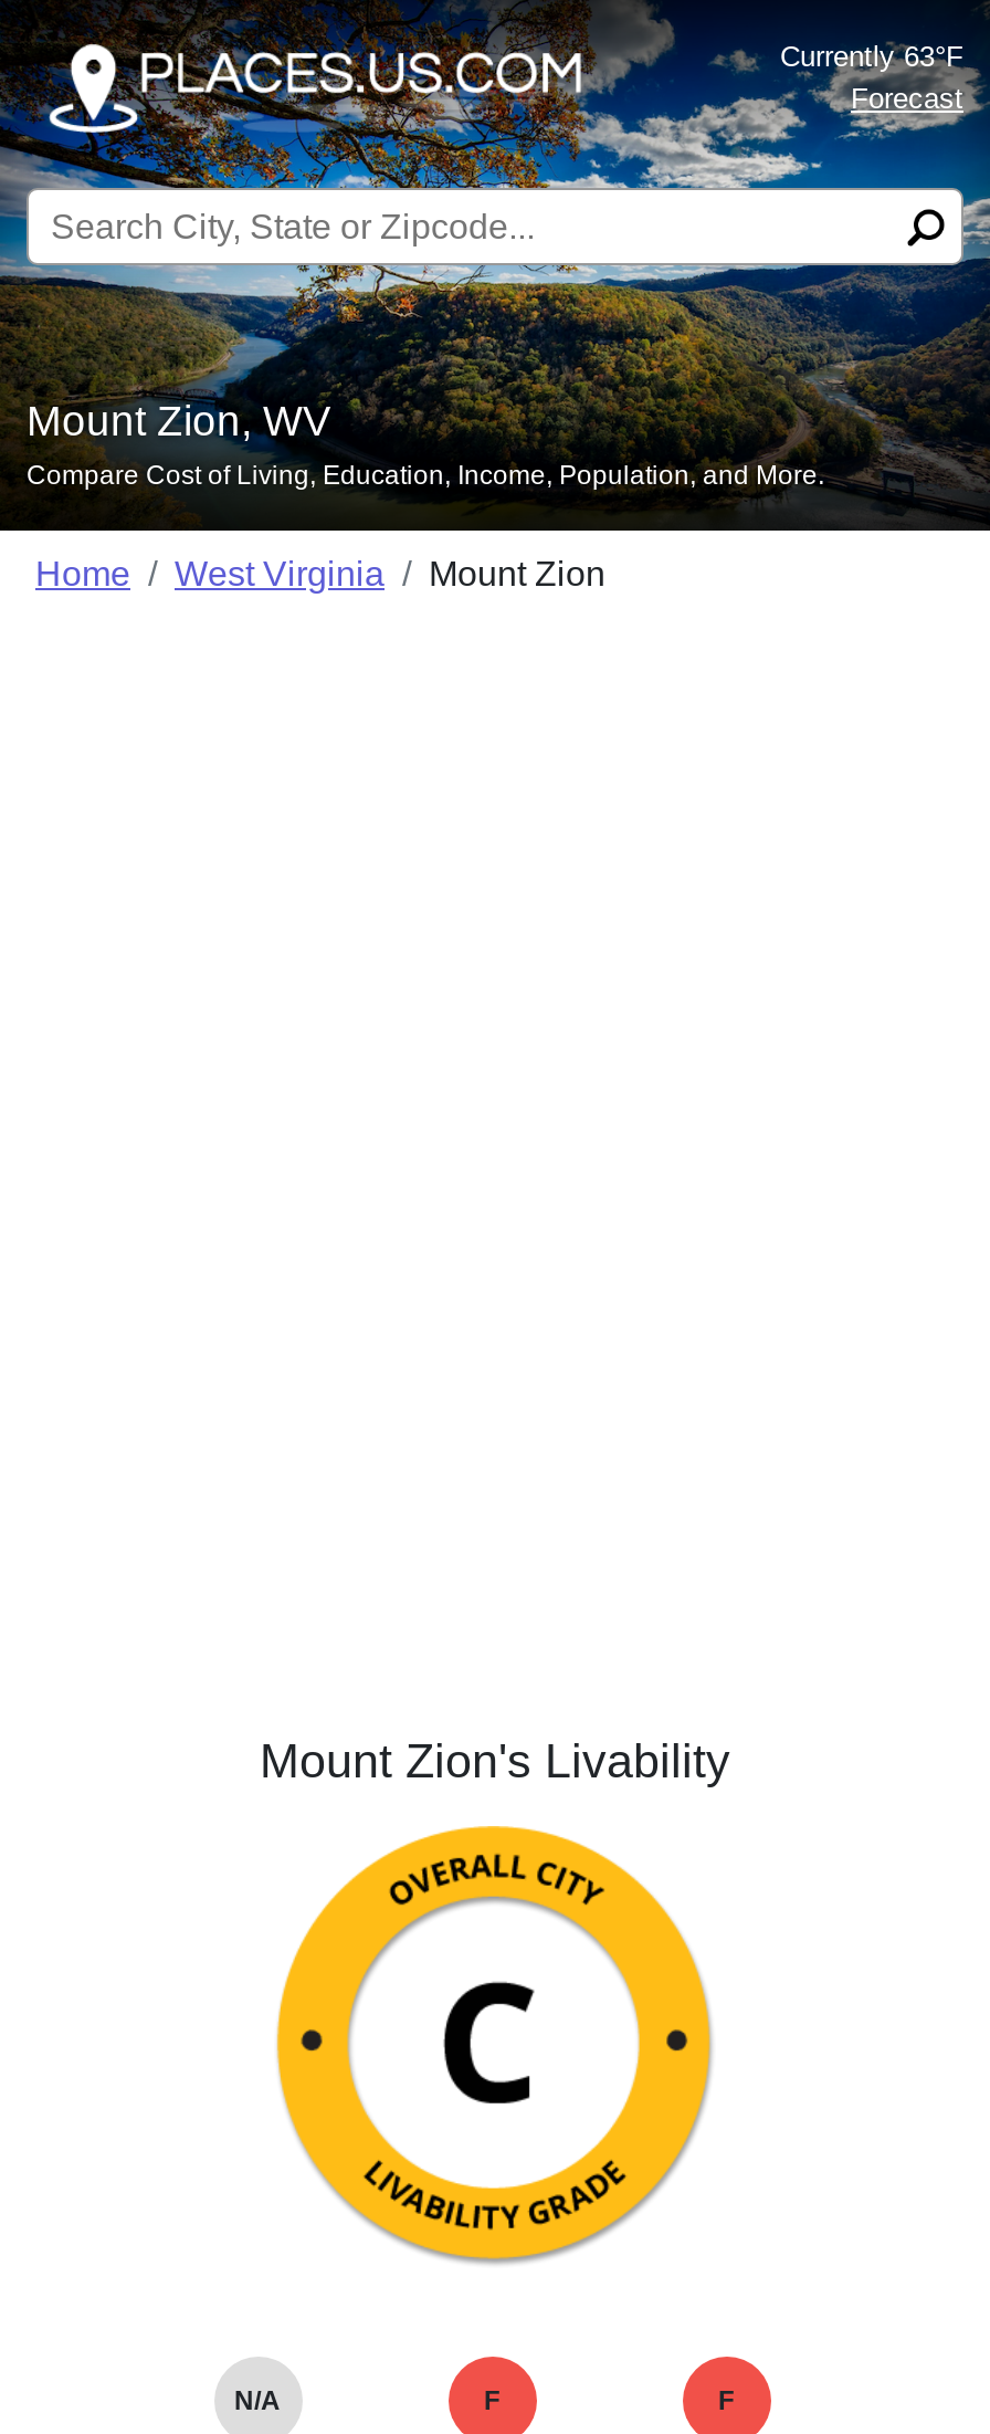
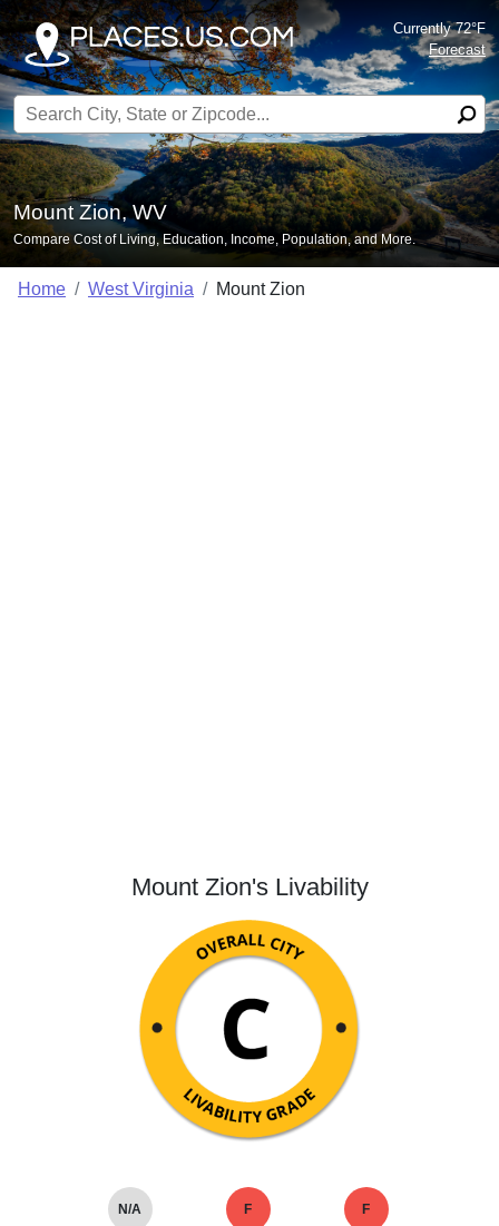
[780,40,963,73] Currently 63°F -> [393,20,486,37] Currently 72°F

